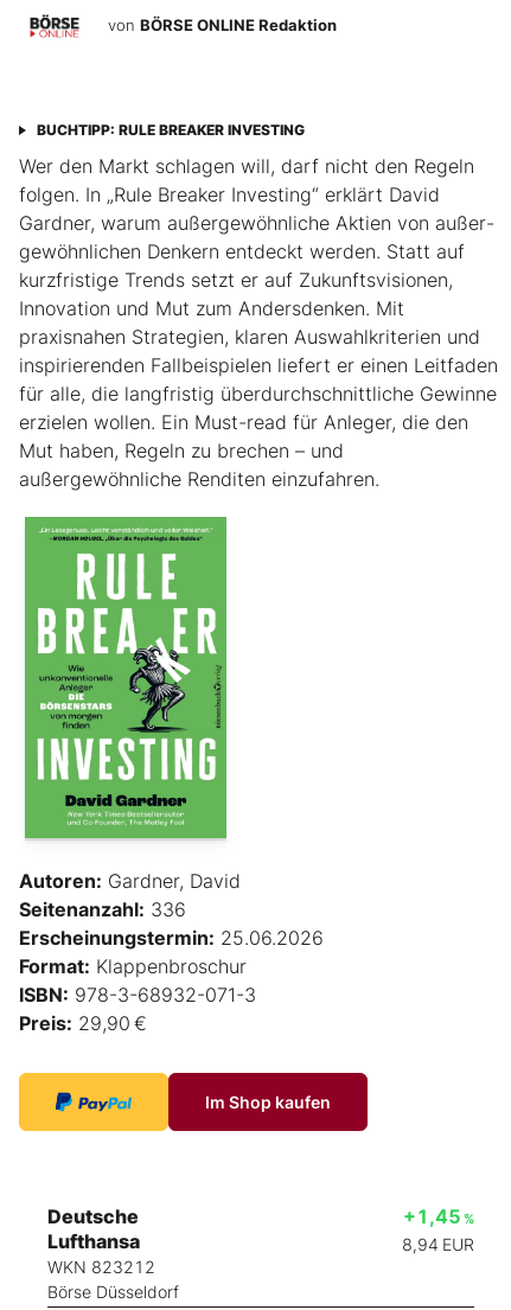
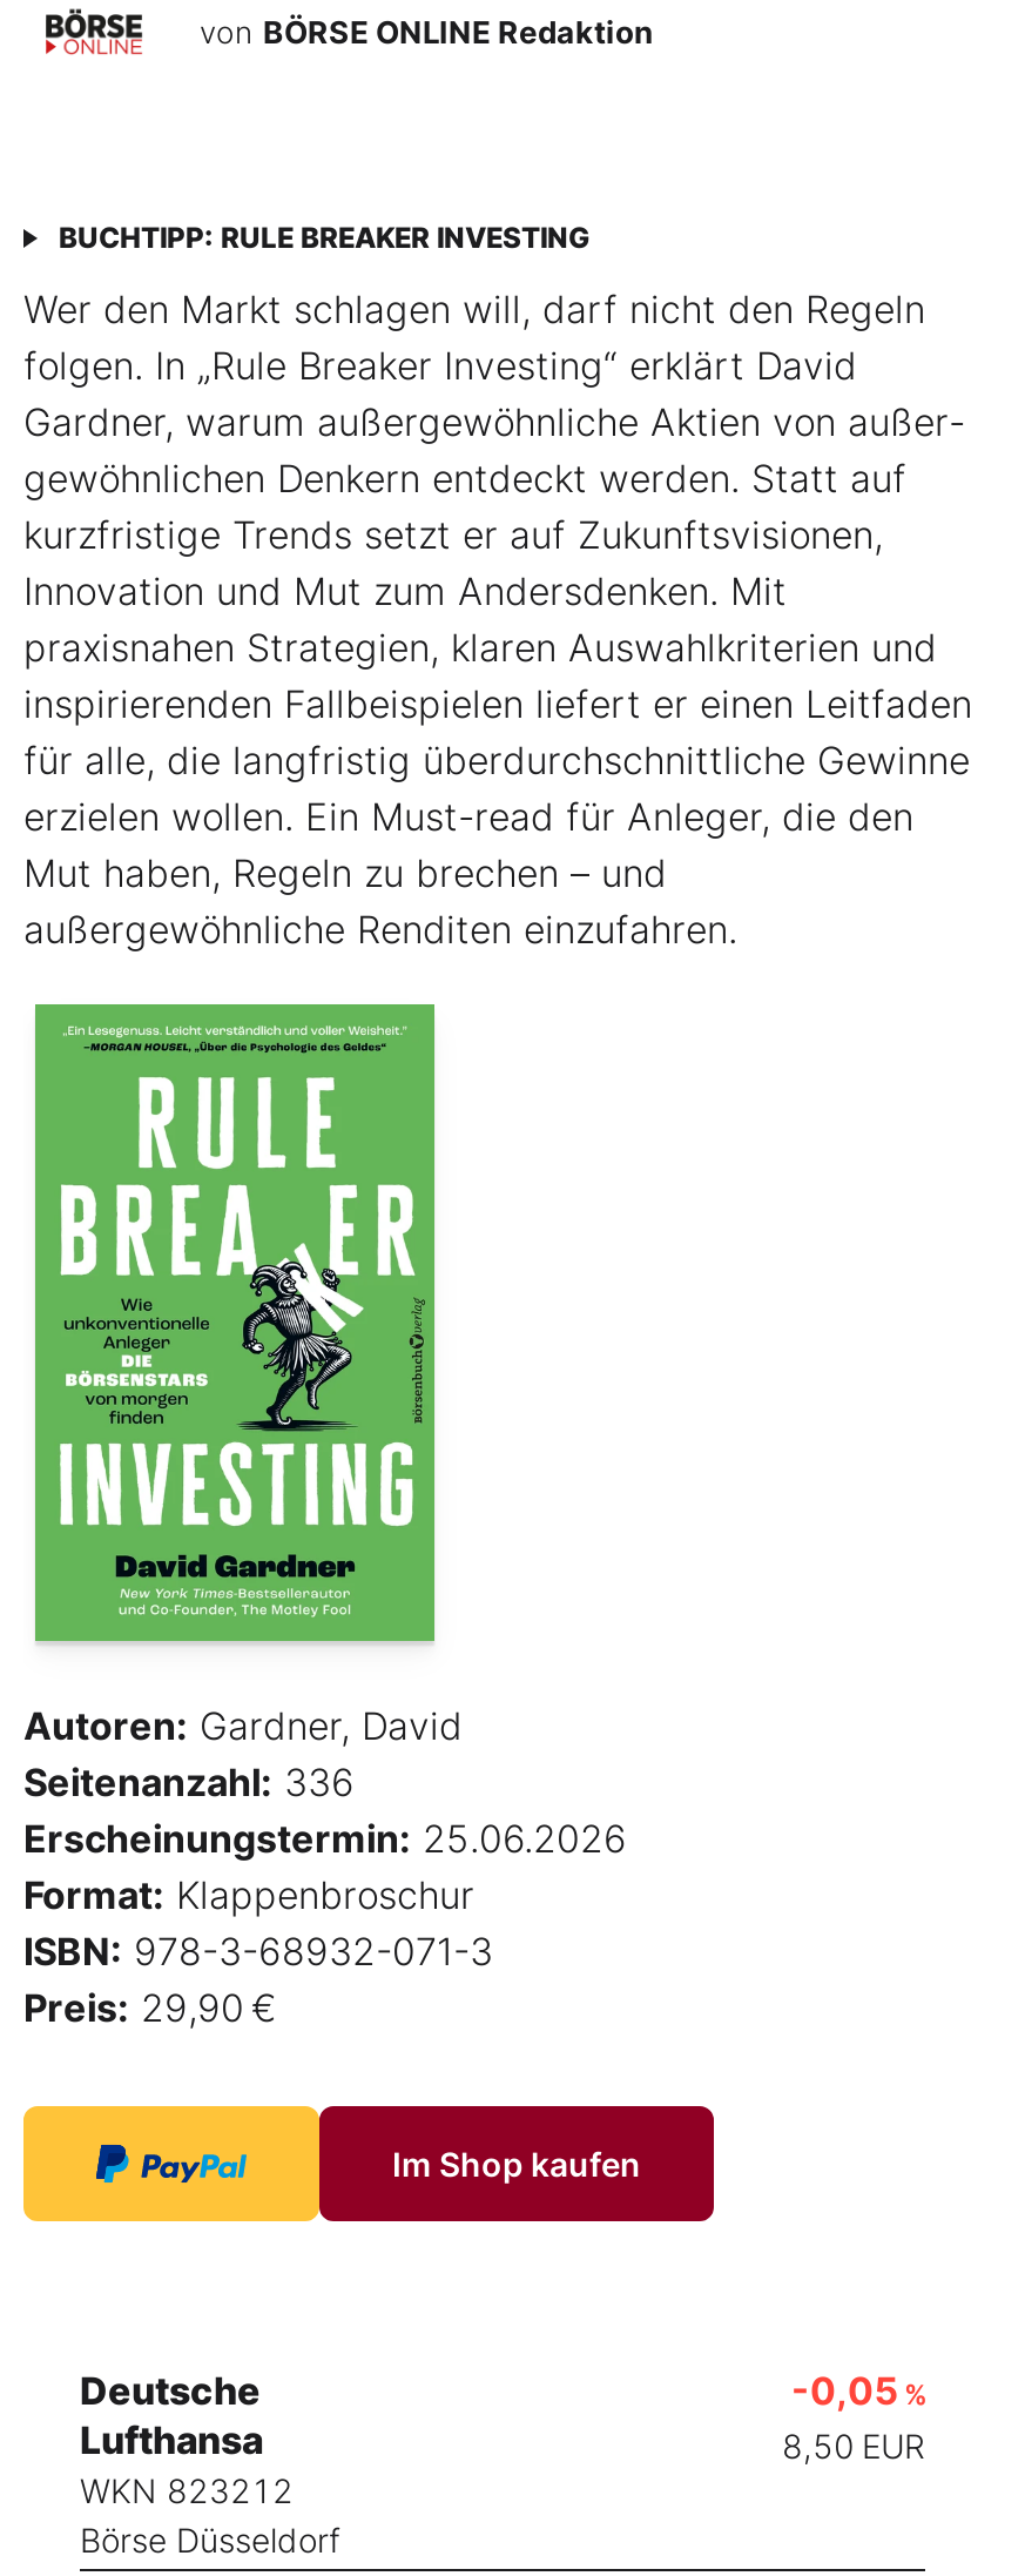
[403,1204,474,1228] +1,45 % -> [791,2367,925,2414] -0,05 %
[402,1234,474,1254] 8,94 EUR -> [782,2426,925,2466] 8,50 EUR

